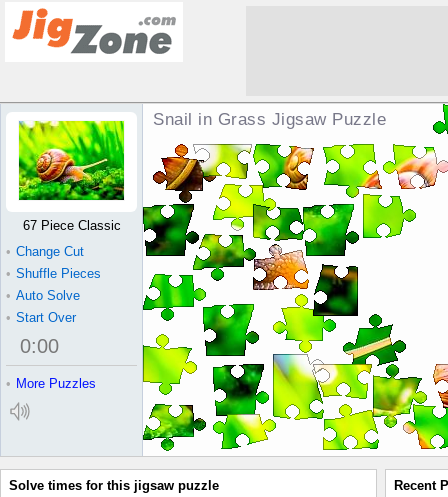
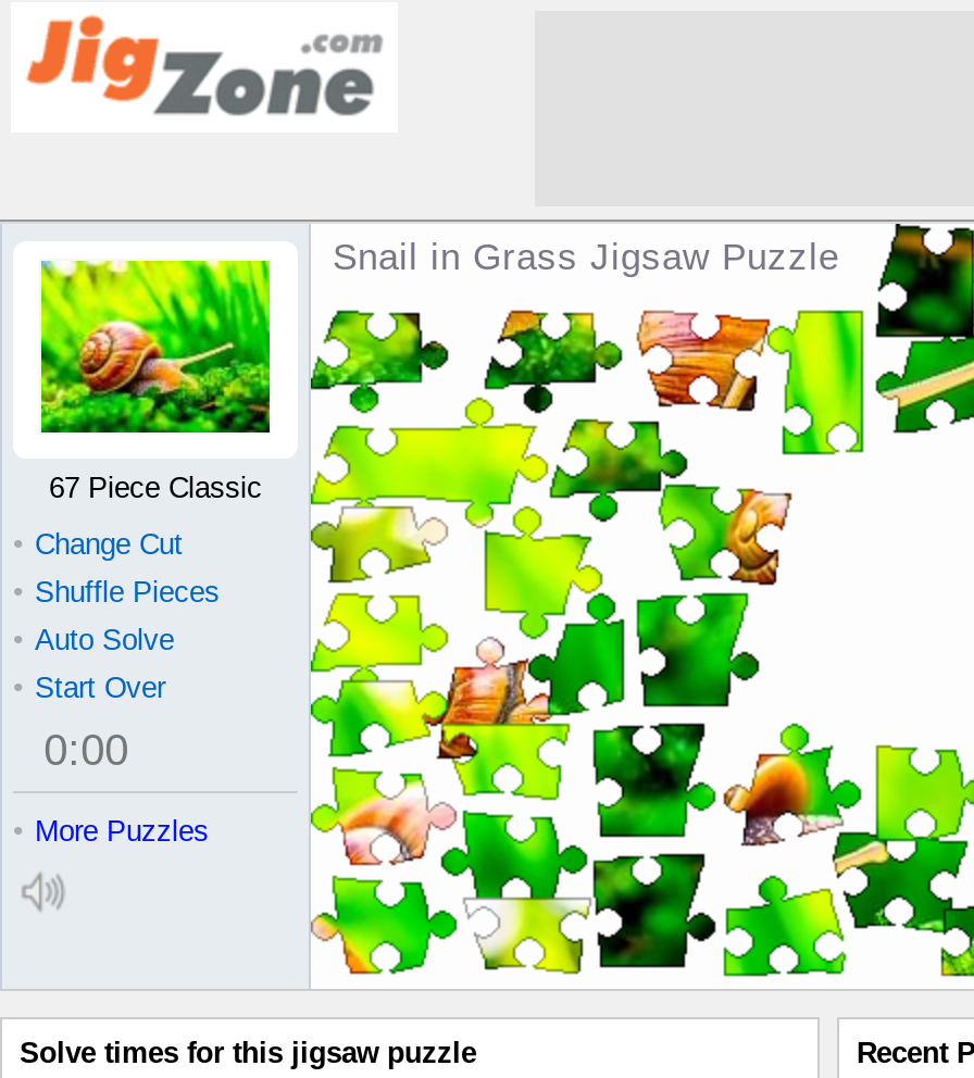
[142,103,445,452] [image] -> [309,222,967,978] [image]

